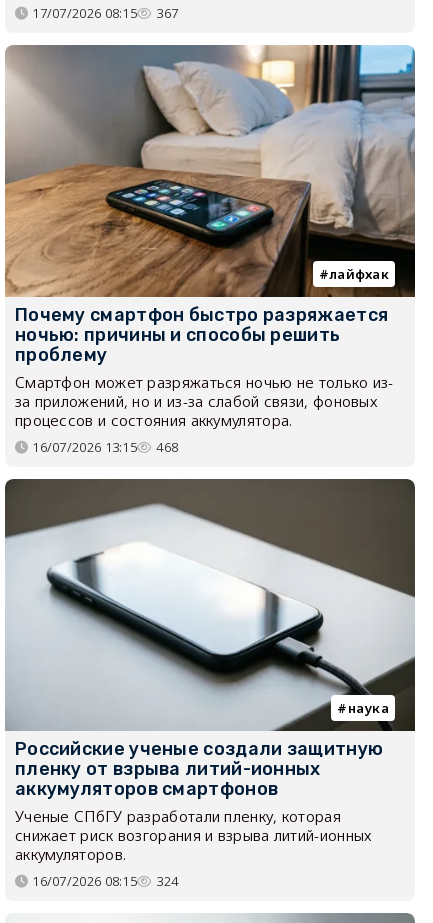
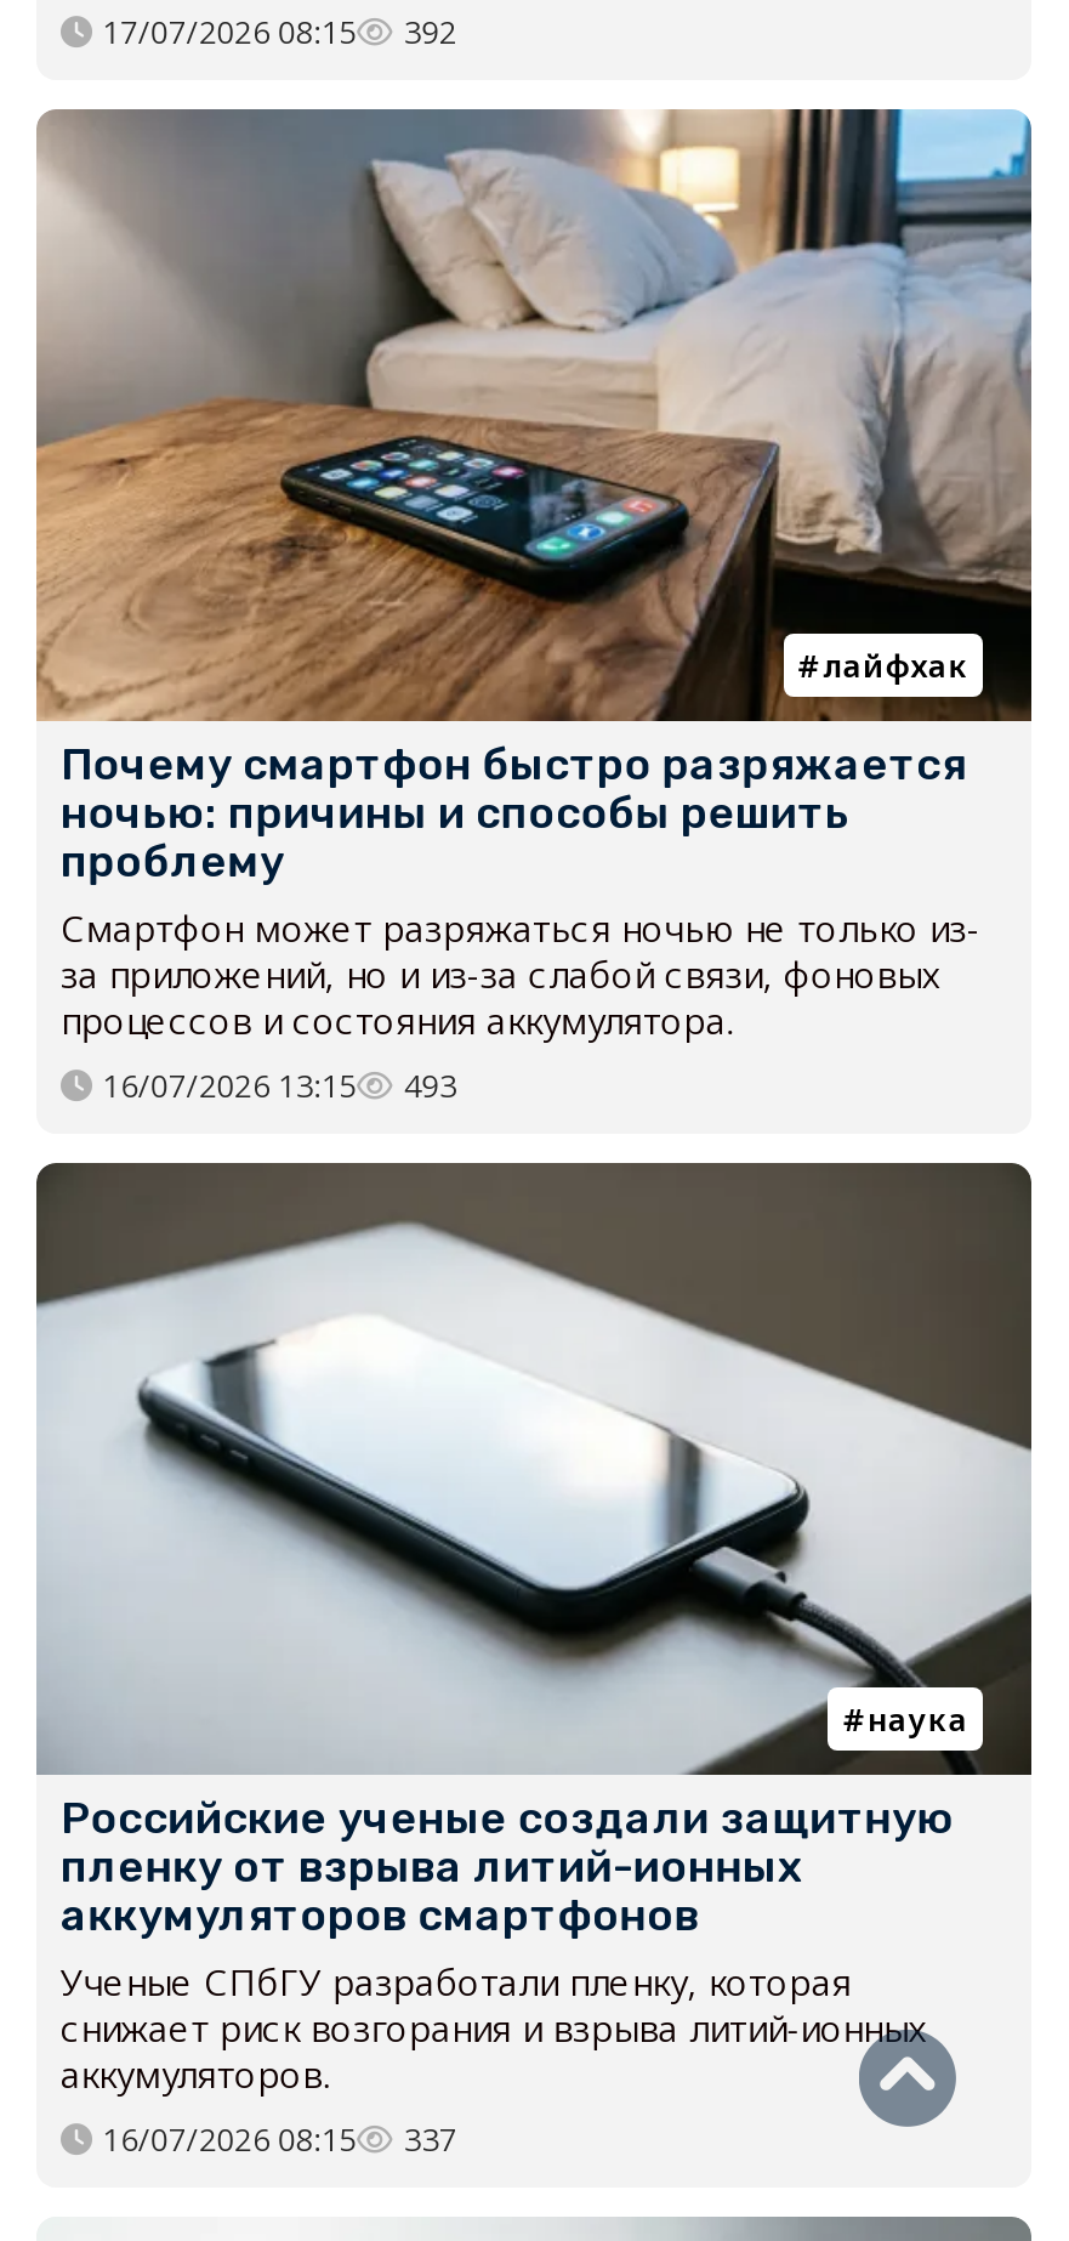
[32,4,178,22] 17/07/2026 08:15 367 -> [103,11,457,55] 17/07/2026 08:15 392
[32,438,178,456] 16/07/2026 13:15 468 -> [103,1064,457,1108] 16/07/2026 13:15 493
none -> [857,2037,959,2129] [image]
[32,872,178,890] 16/07/2026 08:15 324 -> [103,2118,457,2162] 16/07/2026 08:15 337

